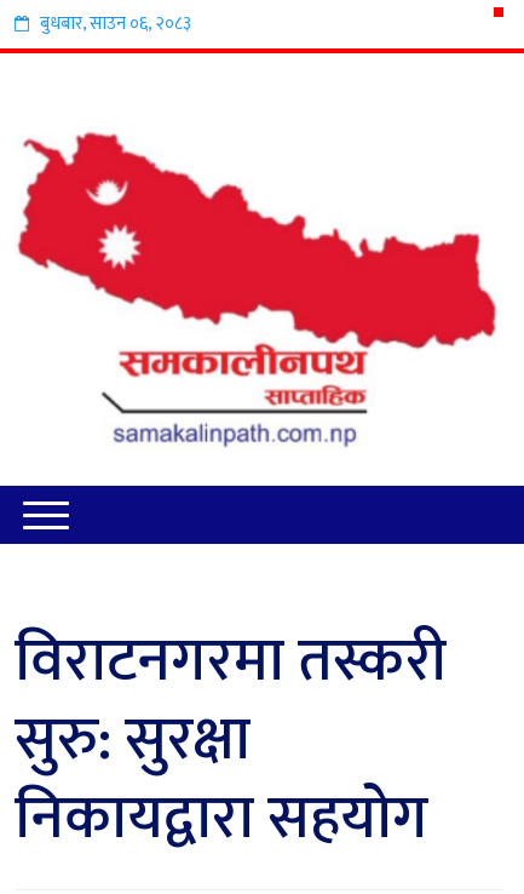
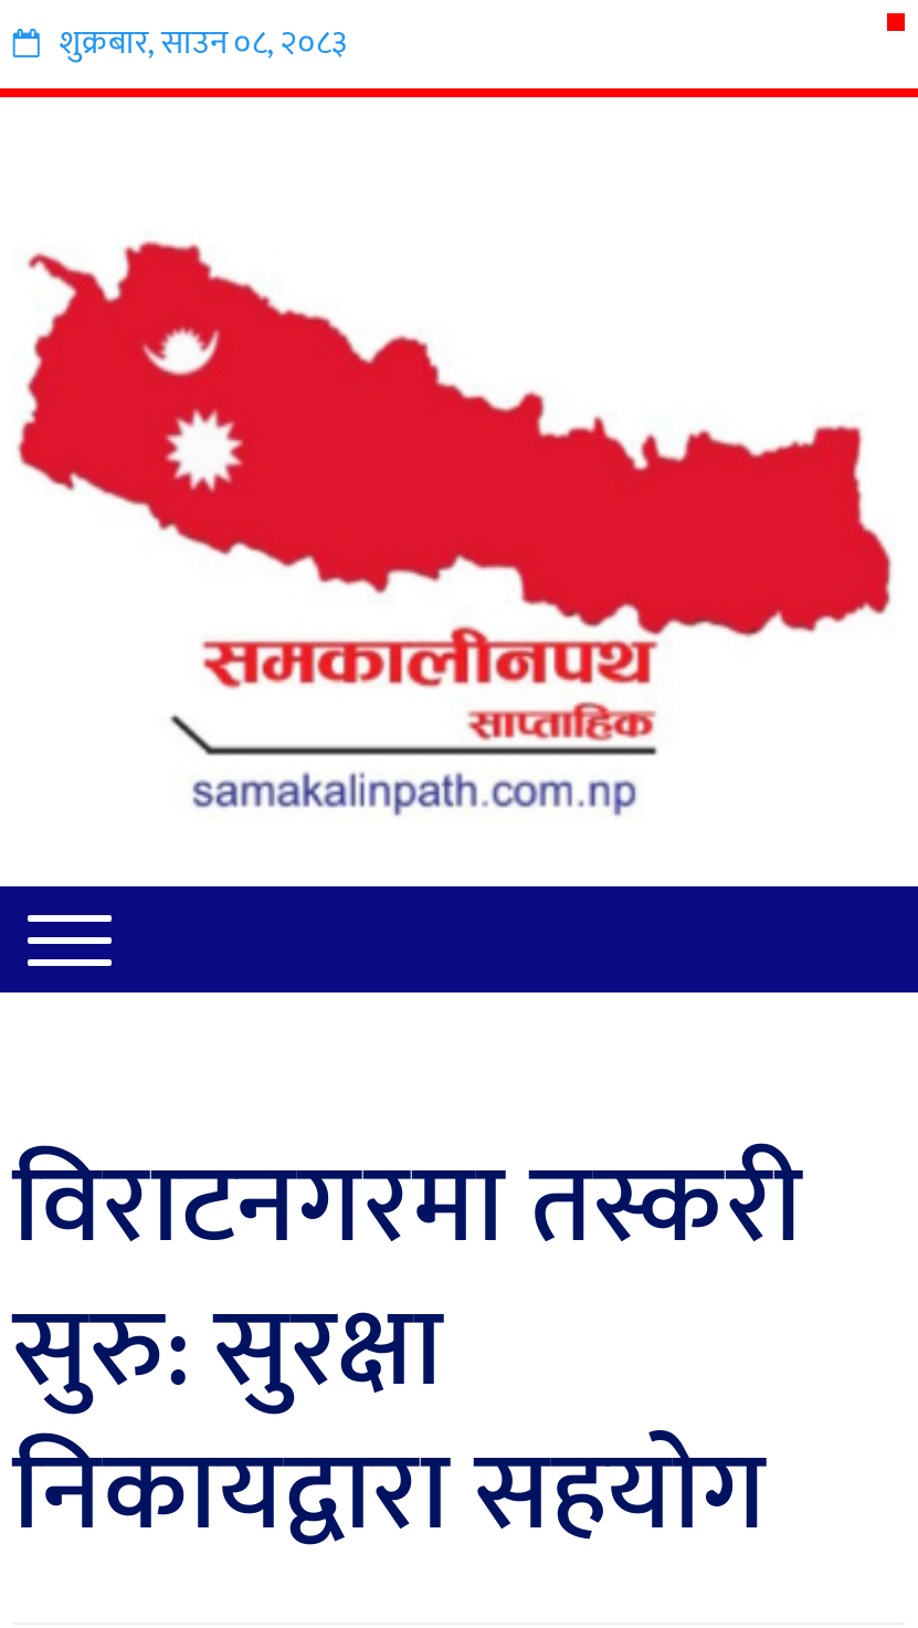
[40,8,192,39] बुधबार,साउन ०६,२०८३ -> [59,15,347,71] शुक्रबार,साउन ०८,२०८३

